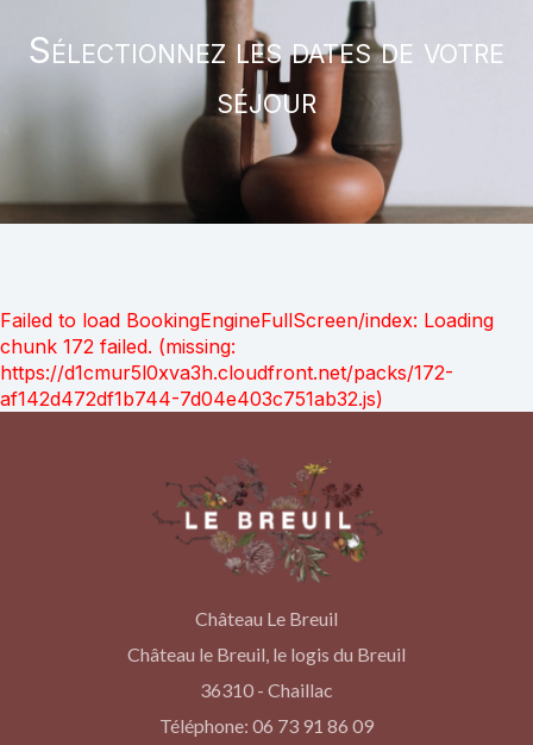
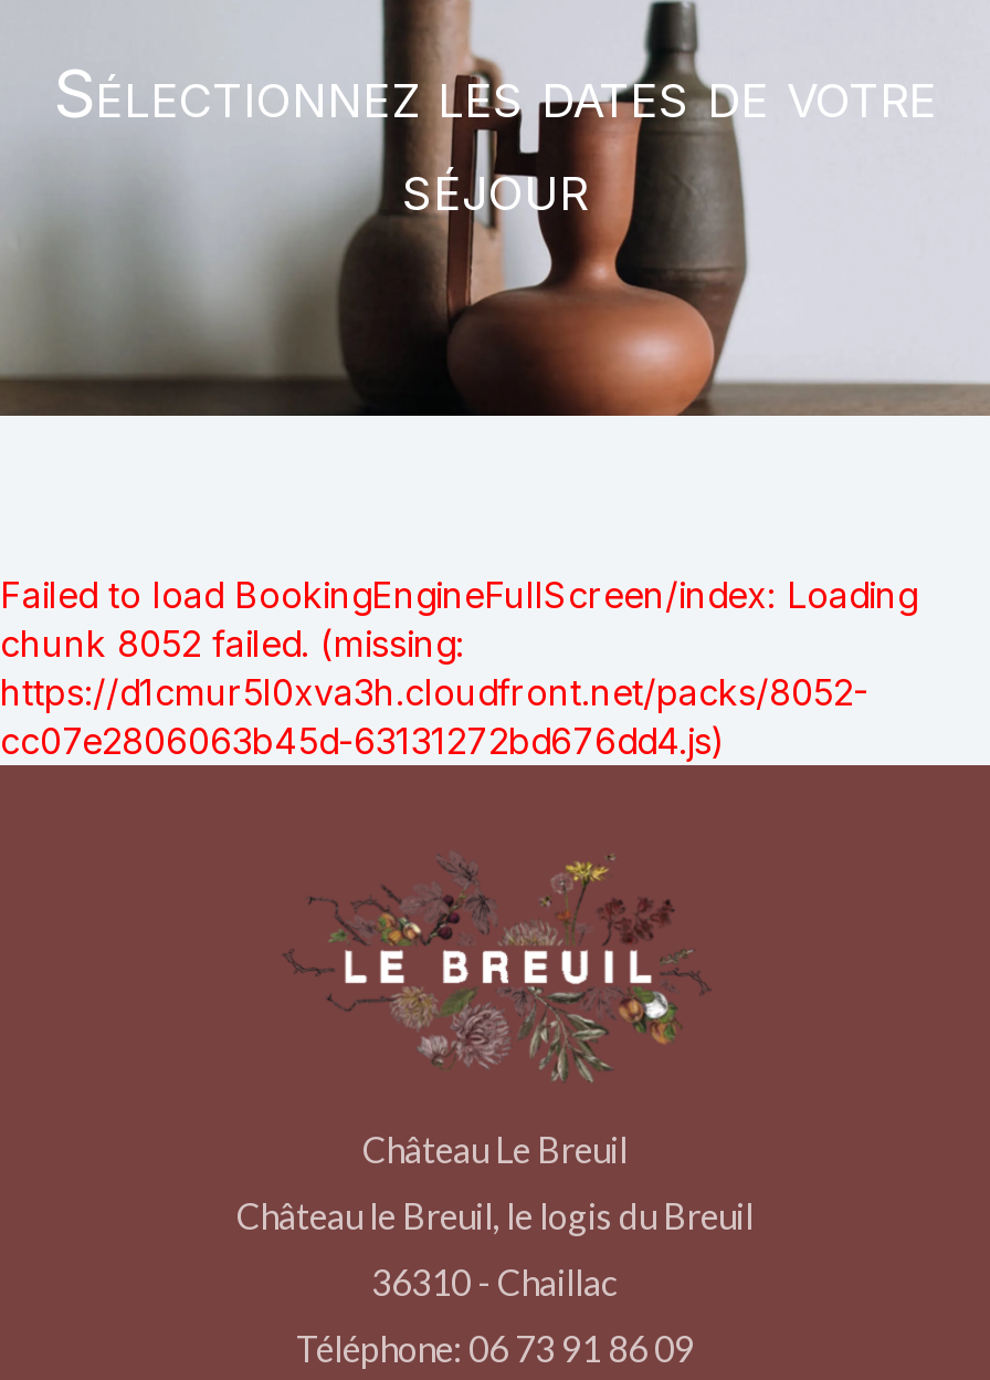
[0,334,453,411] chunk 172 failed. (missing: | https://d1cmur5l0xva3h.cloudfront.net/packs/172- | af142d472df1b744-7d04e403c751ab32.js) -> [0,621,868,763] chunk 8052 failed. (missing: | https://d1cmur5l0xva3h.cloudfront.net/packs/8052- | cc07e2806063b45d-63131272bd676dd4.js)

